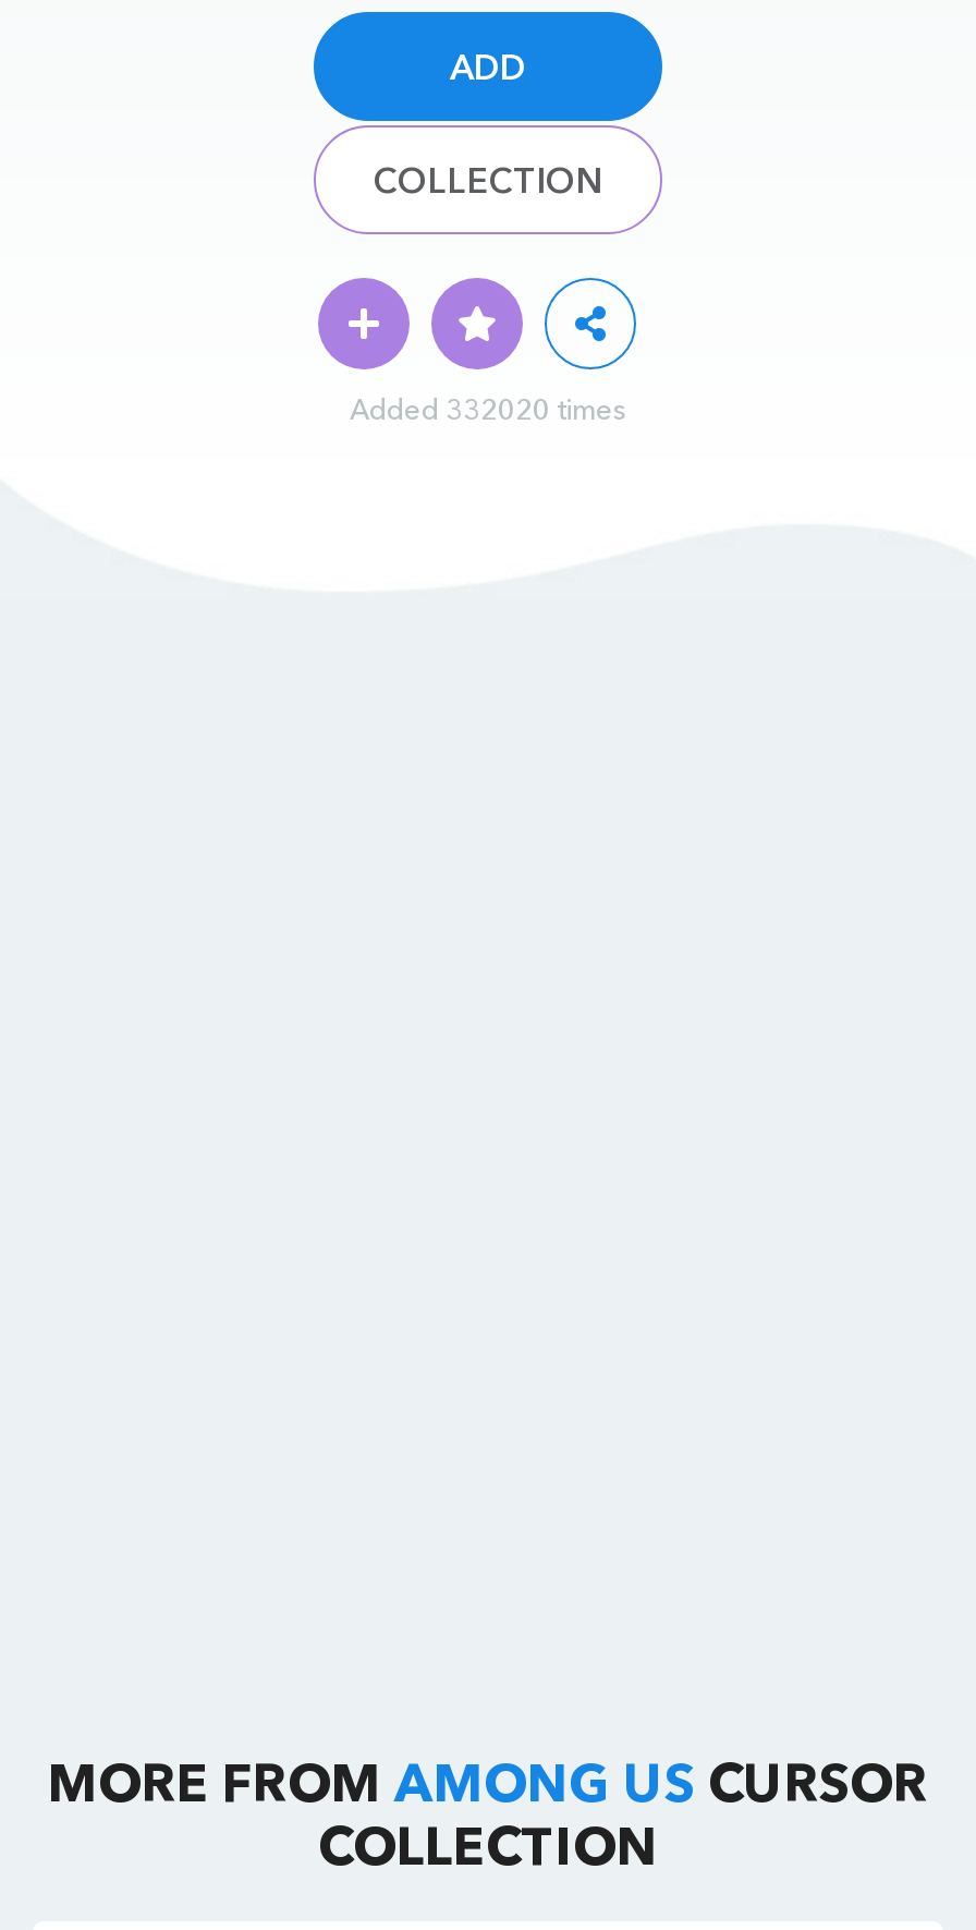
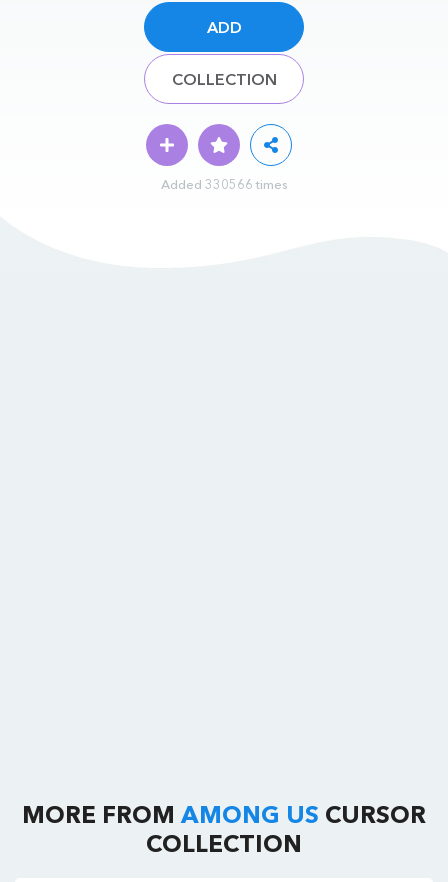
[350,390,626,425] Added 332020 times -> [160,175,287,191] Added 330566 times

